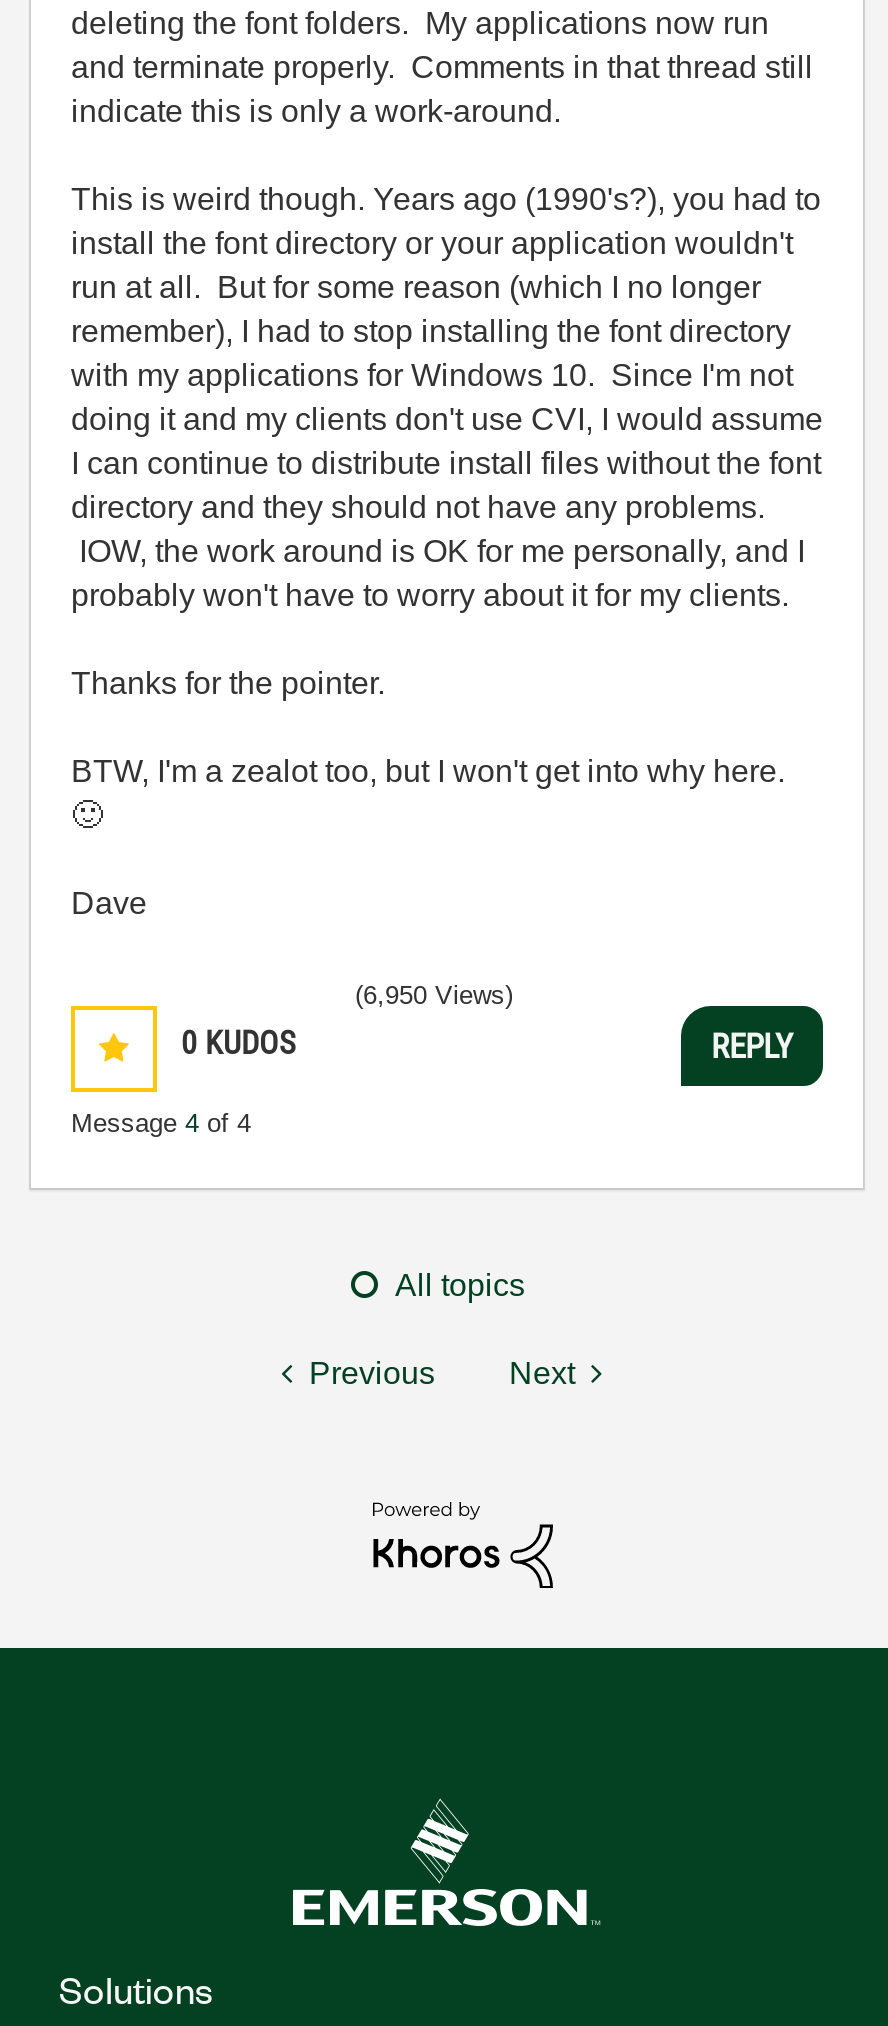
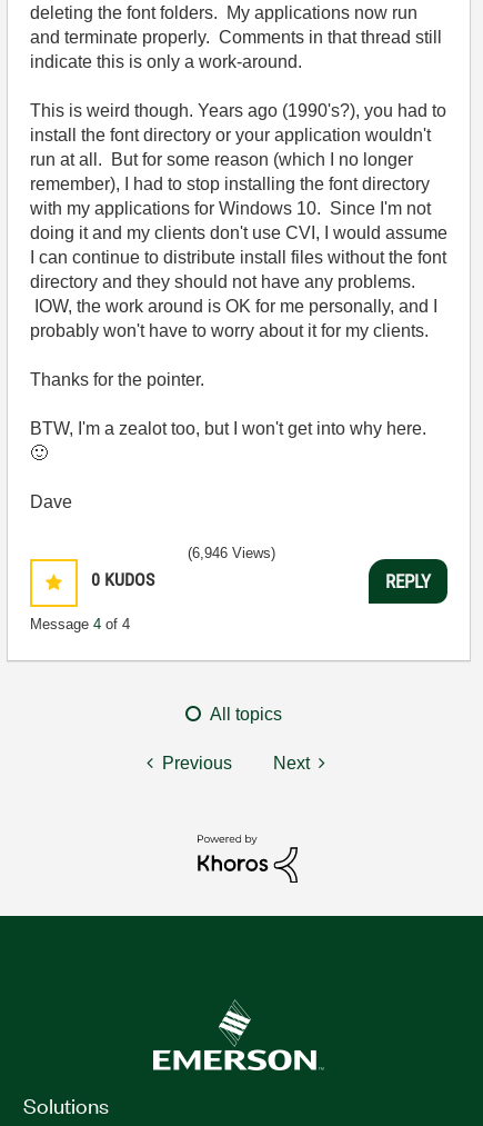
[355,980,513,1010] (6,950 Views) -> [188,545,275,561] (6,946 Views)

